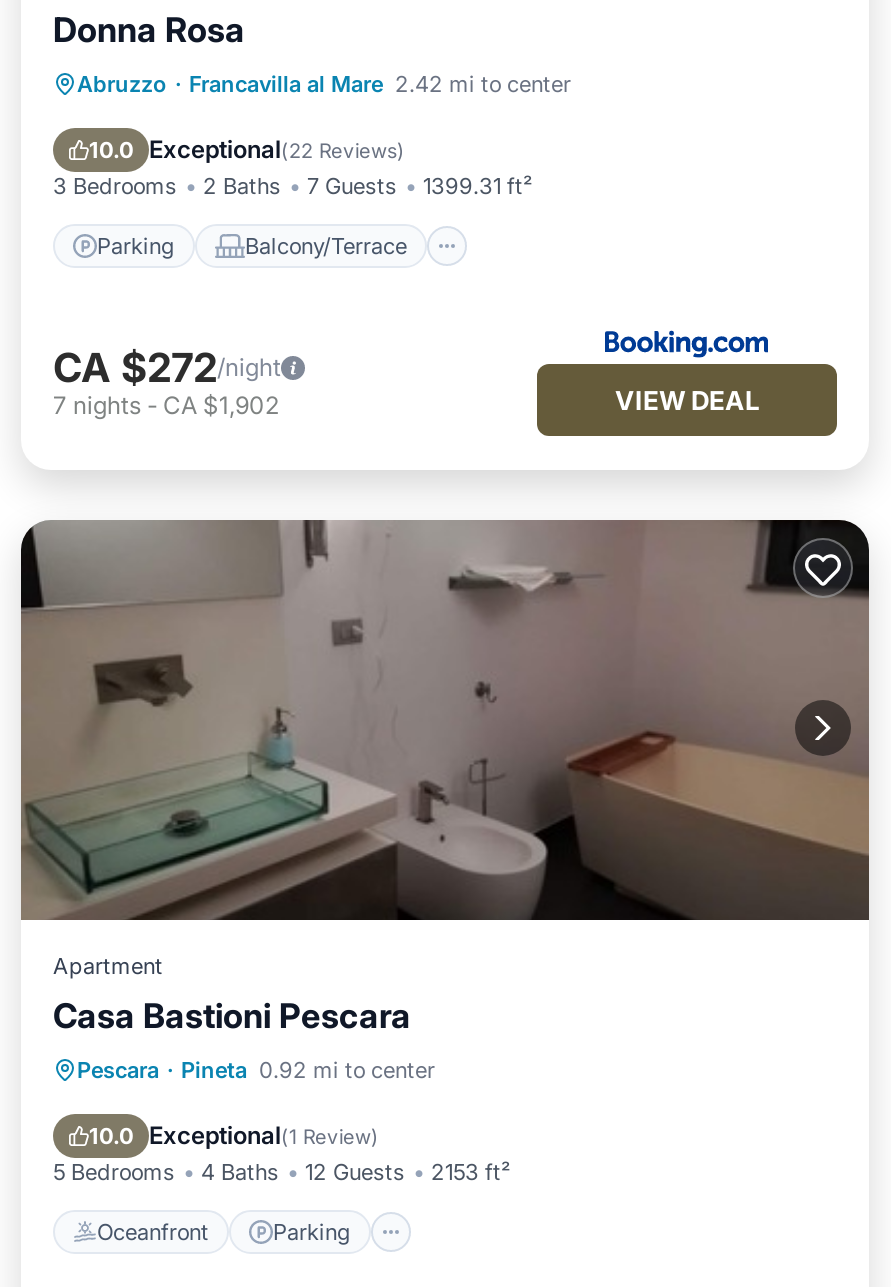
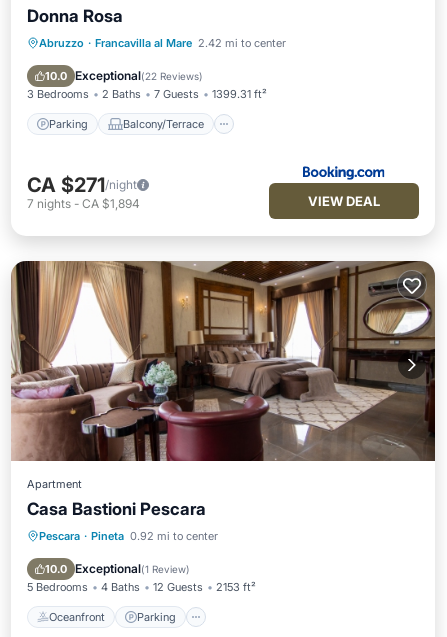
[53,344,281,392] CA $272/night -> [27,173,137,197] CA $271/night
[53,390,279,420] 7 nights - CA $1,902 -> [27,196,140,211] 7 nights - CA $1,894
[19,518,871,922] [image] -> [12,260,436,462] [image]

